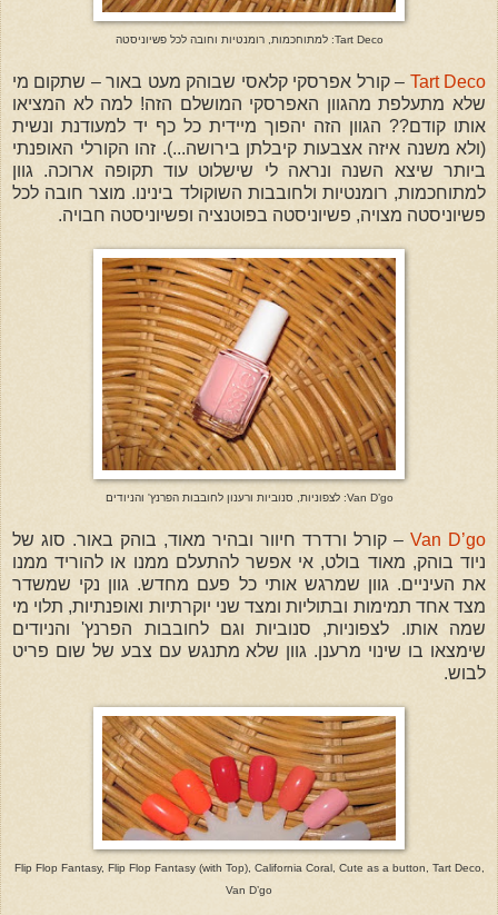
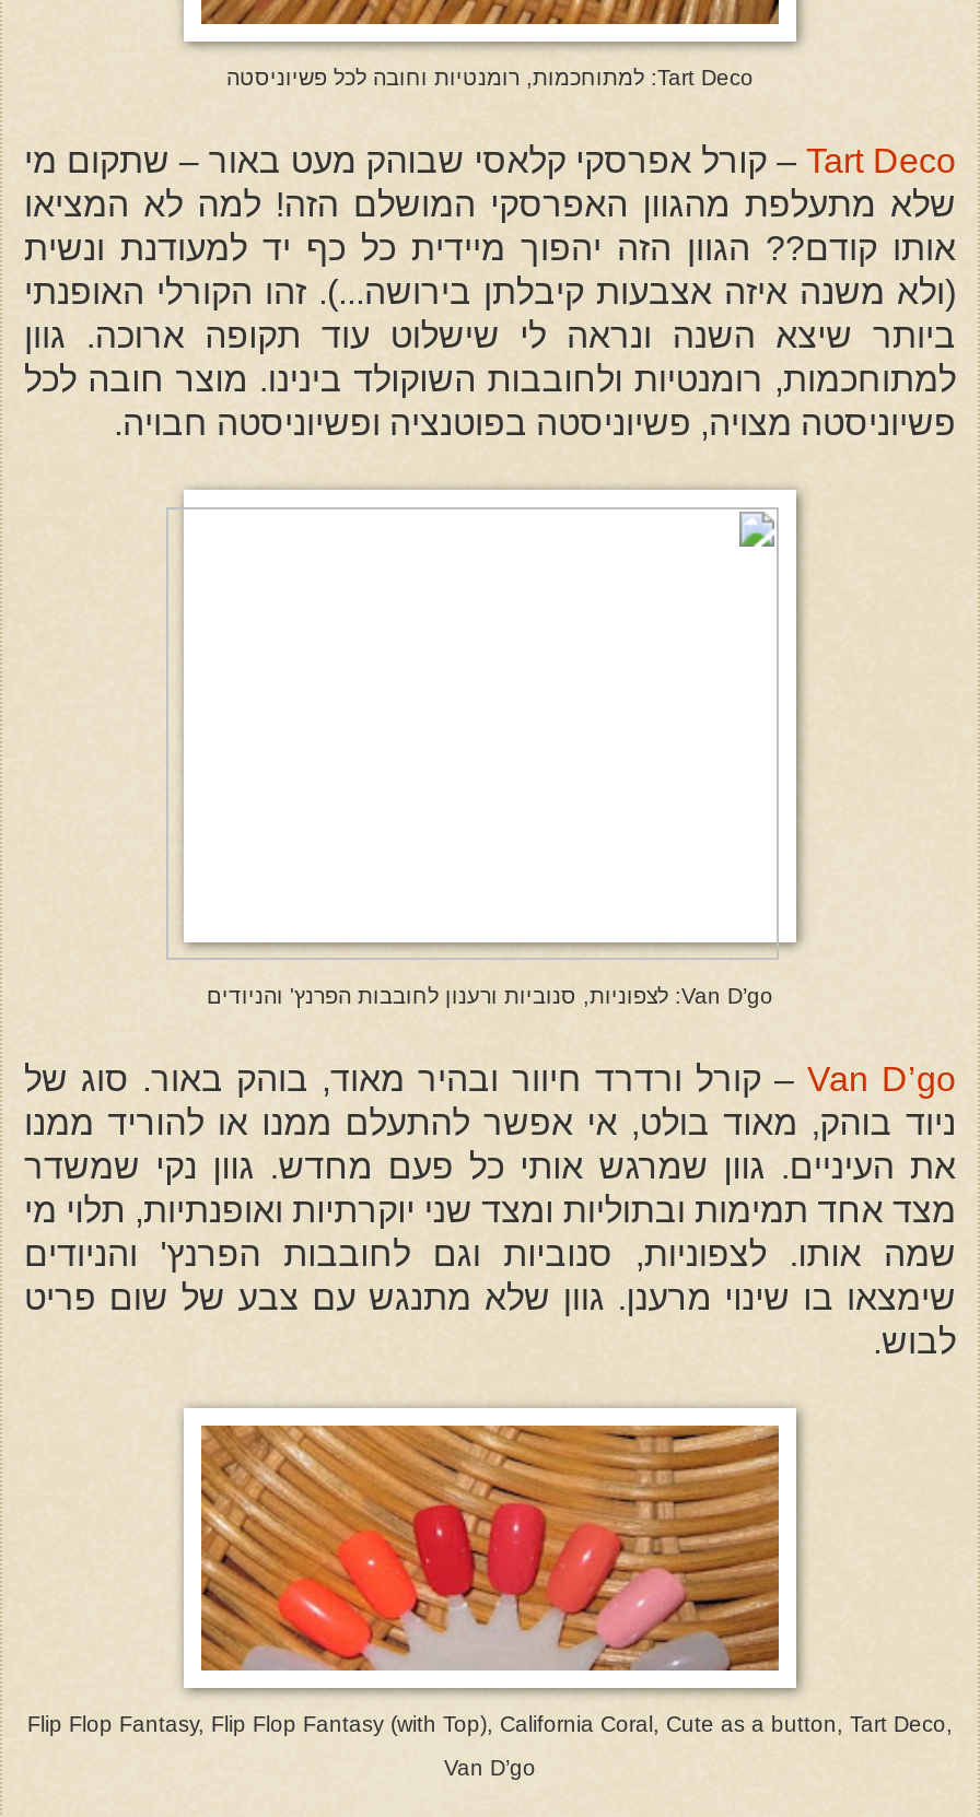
[101,257,397,471] [image] -> none

